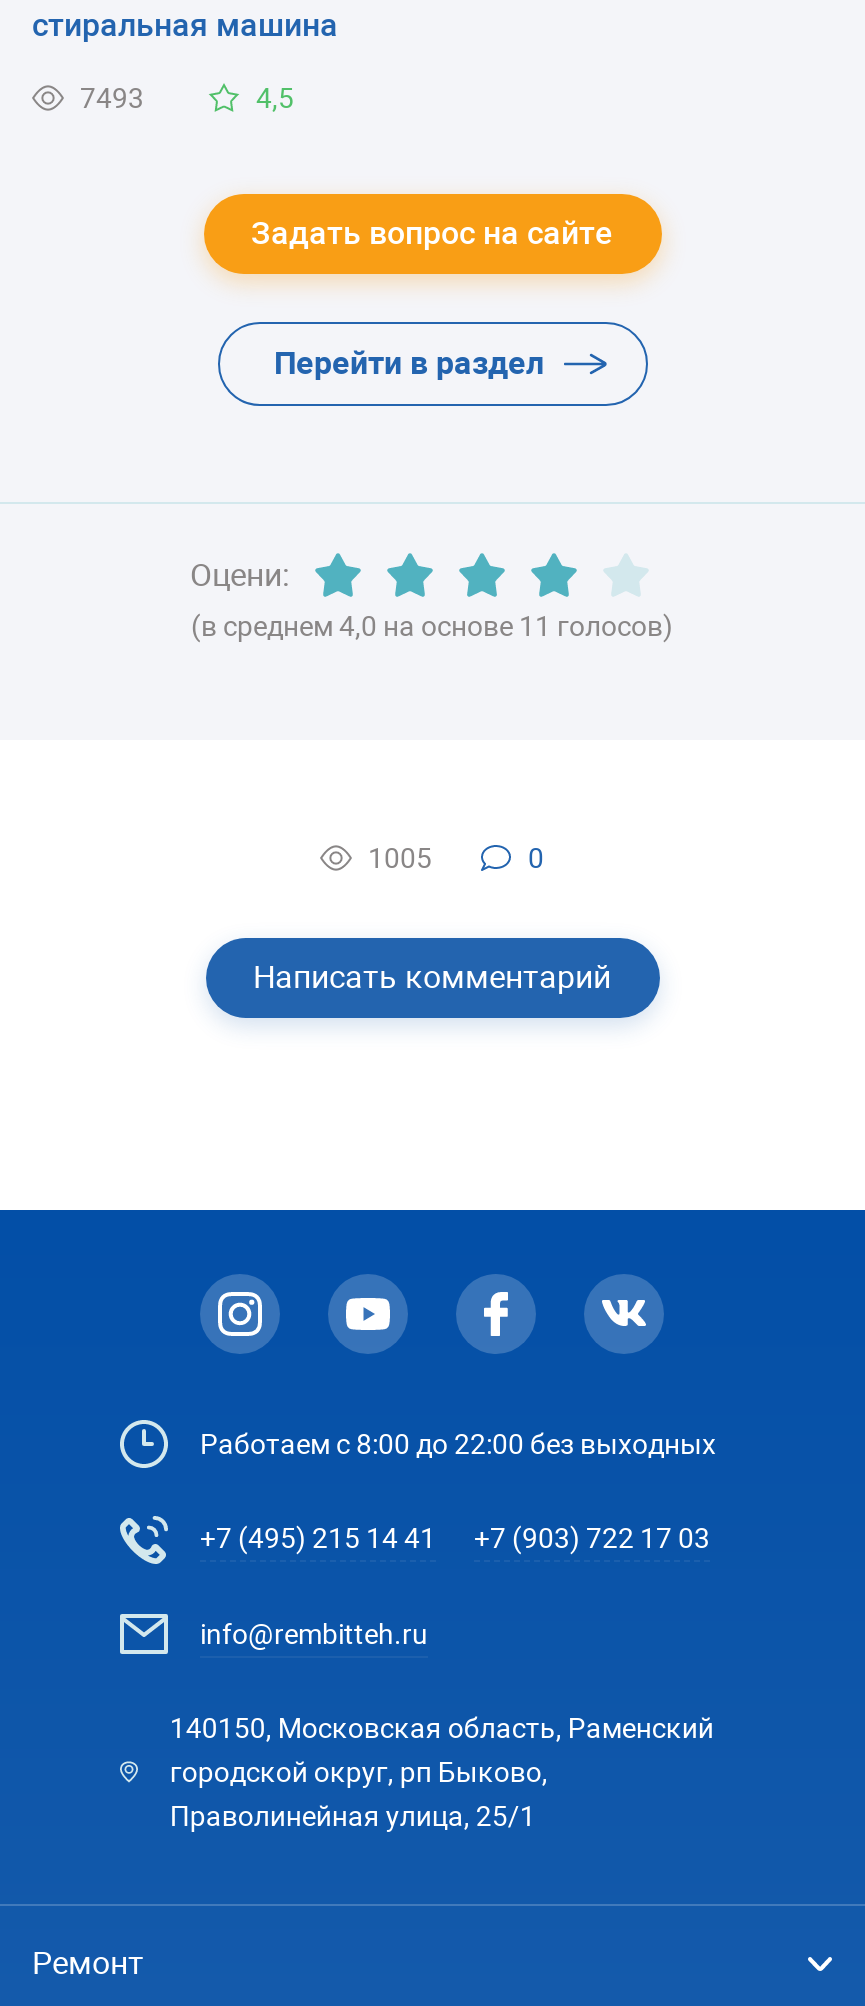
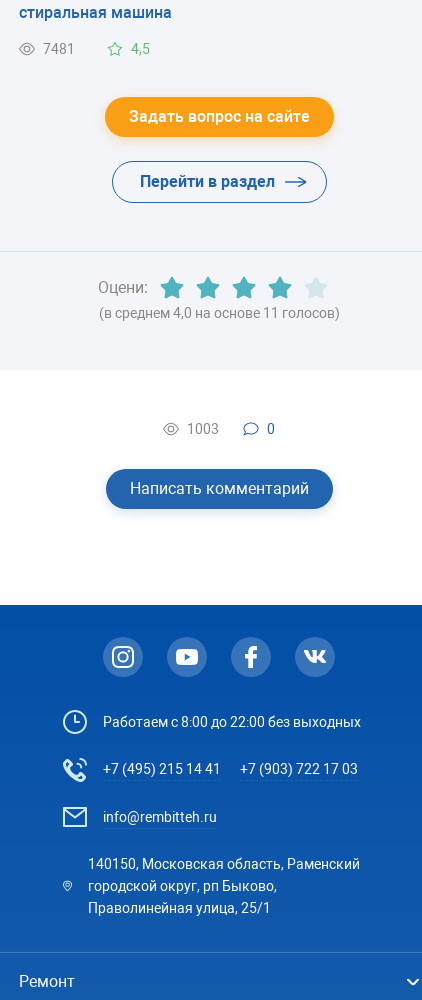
[80,82,144,114] 7493 -> [43,41,75,57] 7481
[368,842,432,874] 1005 -> [187,421,219,437] 1003

